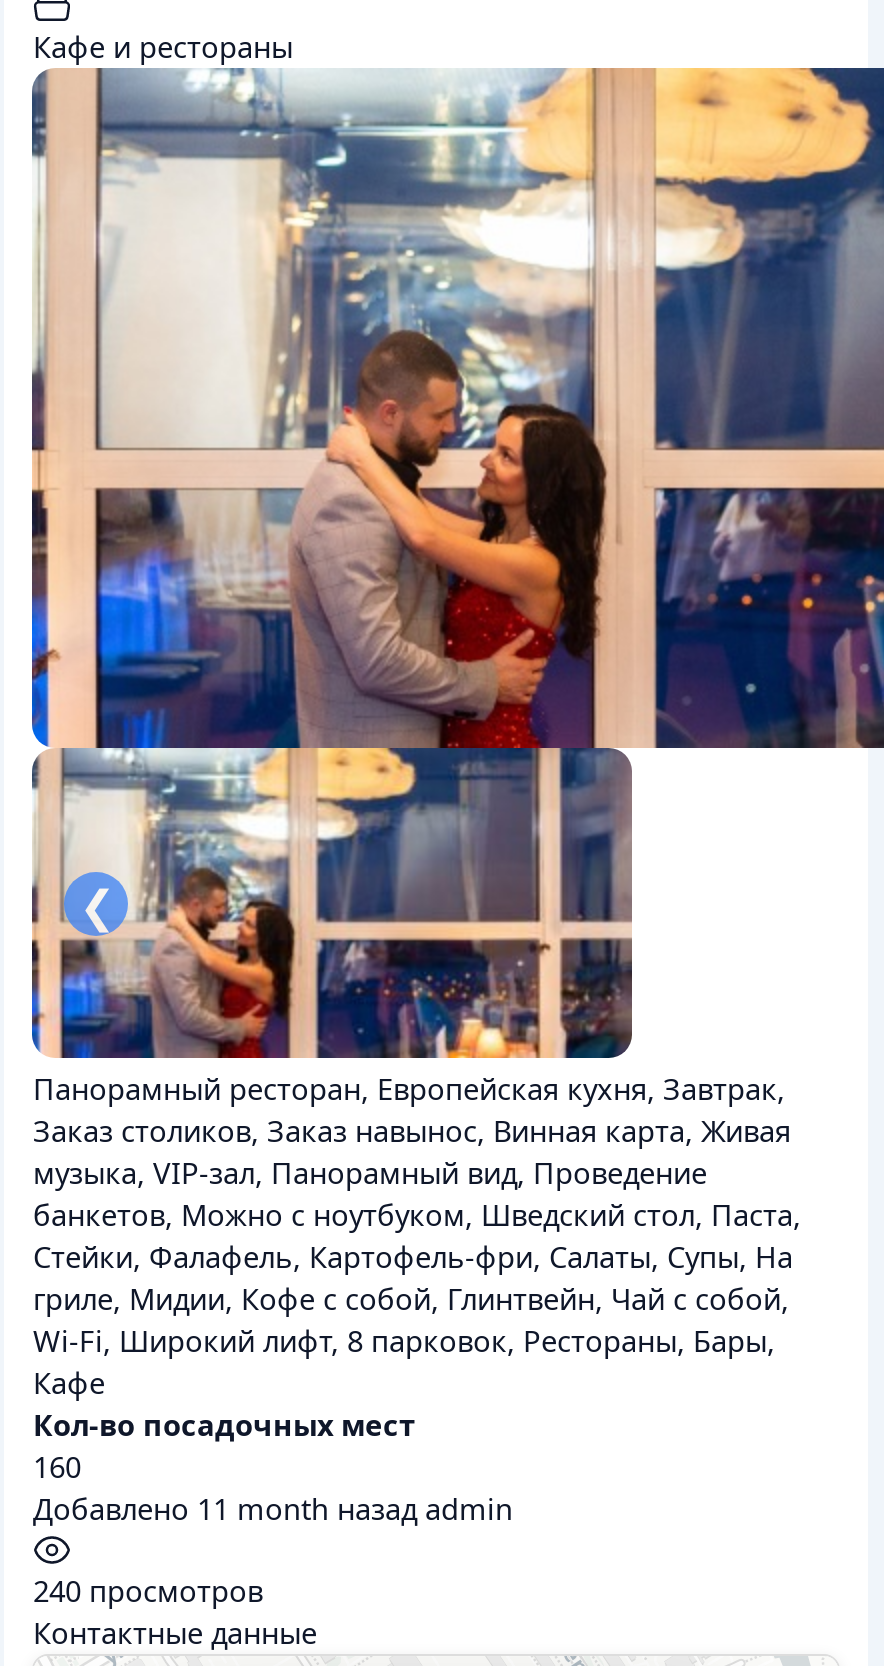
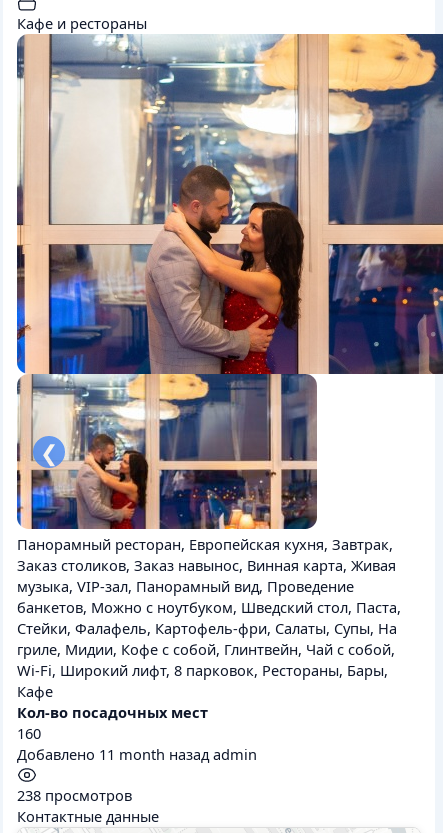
[33,1571,263,1611] 240 просмотров -> [17,785,132,805] 238 просмотров

